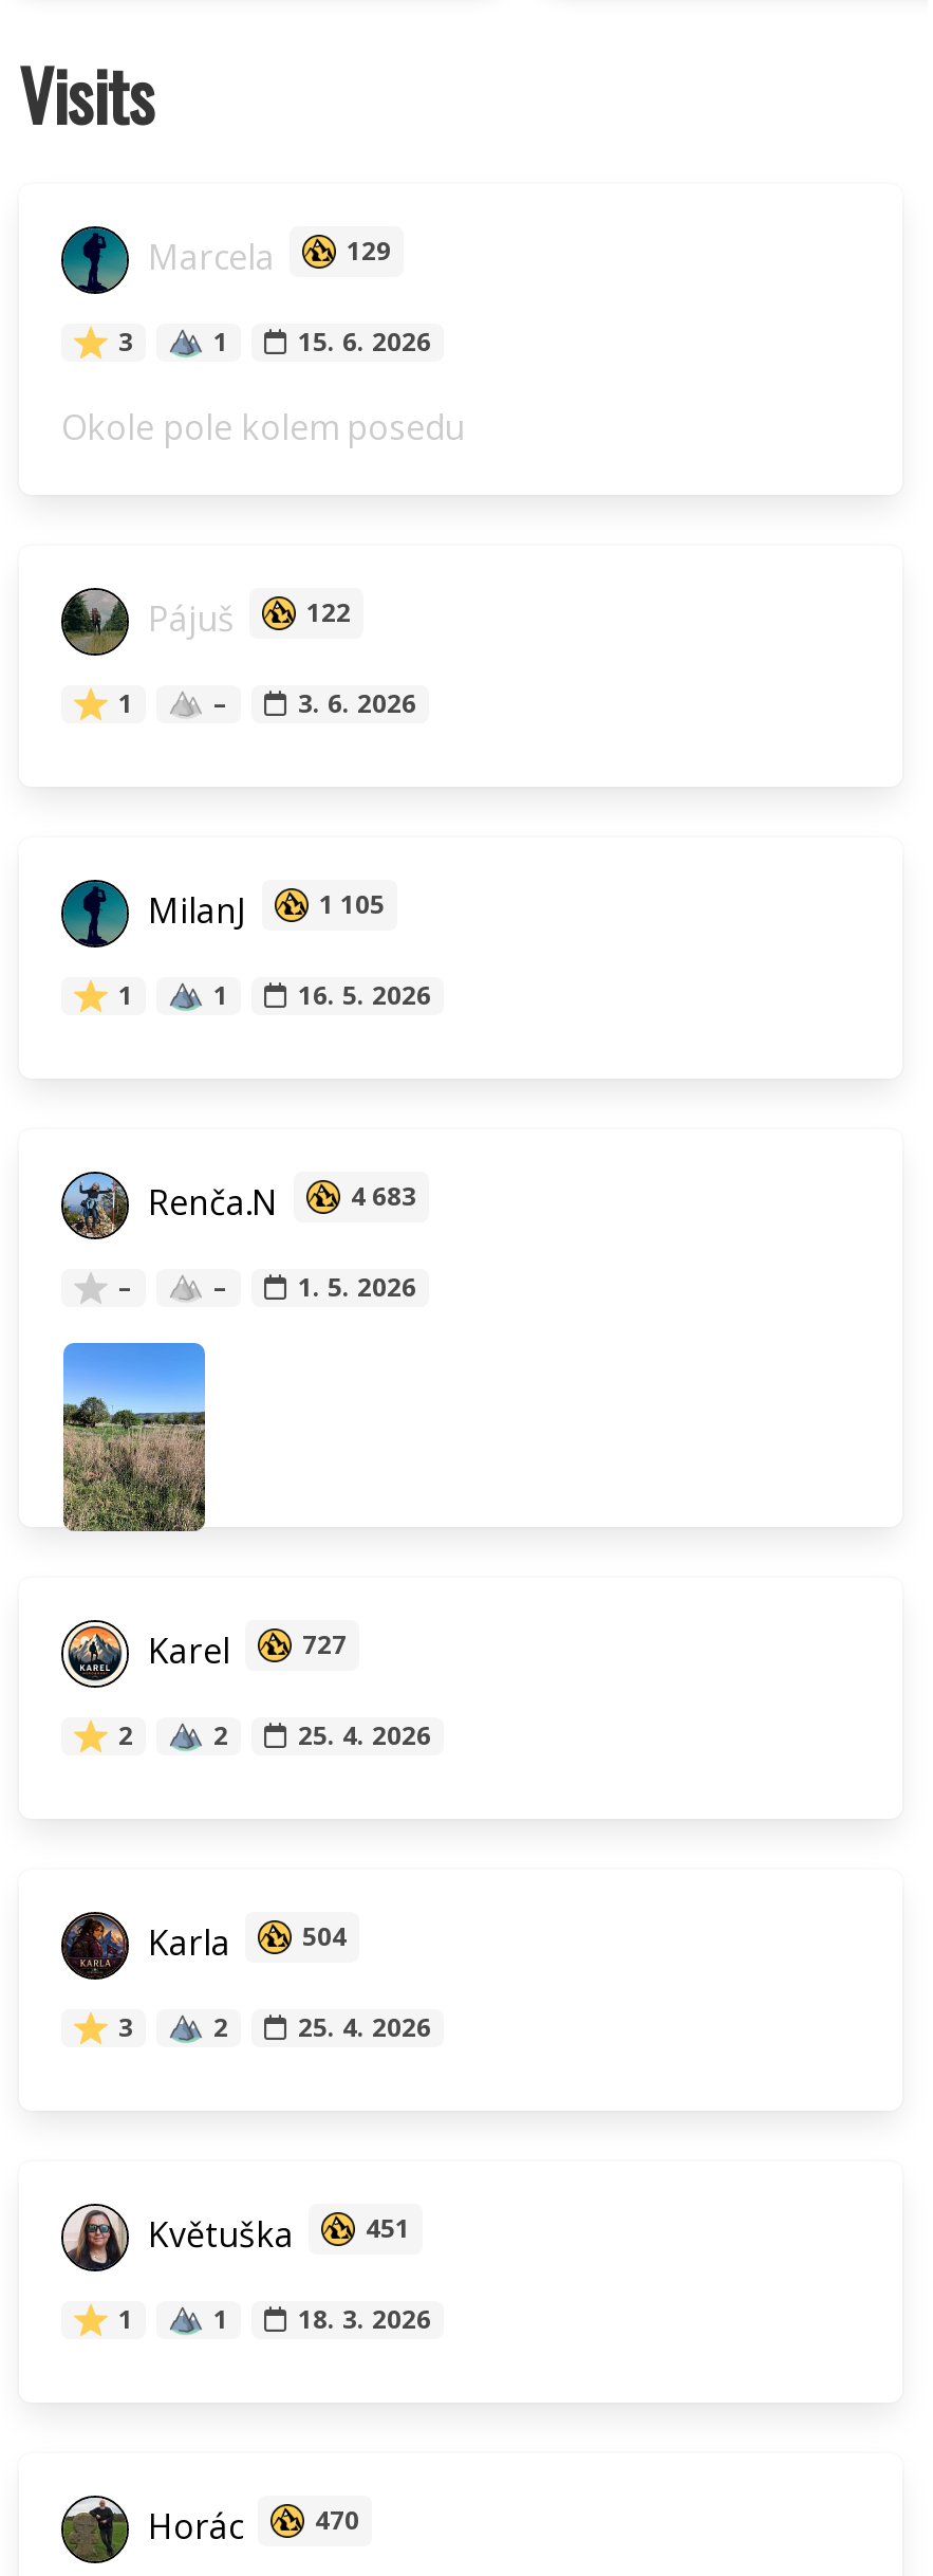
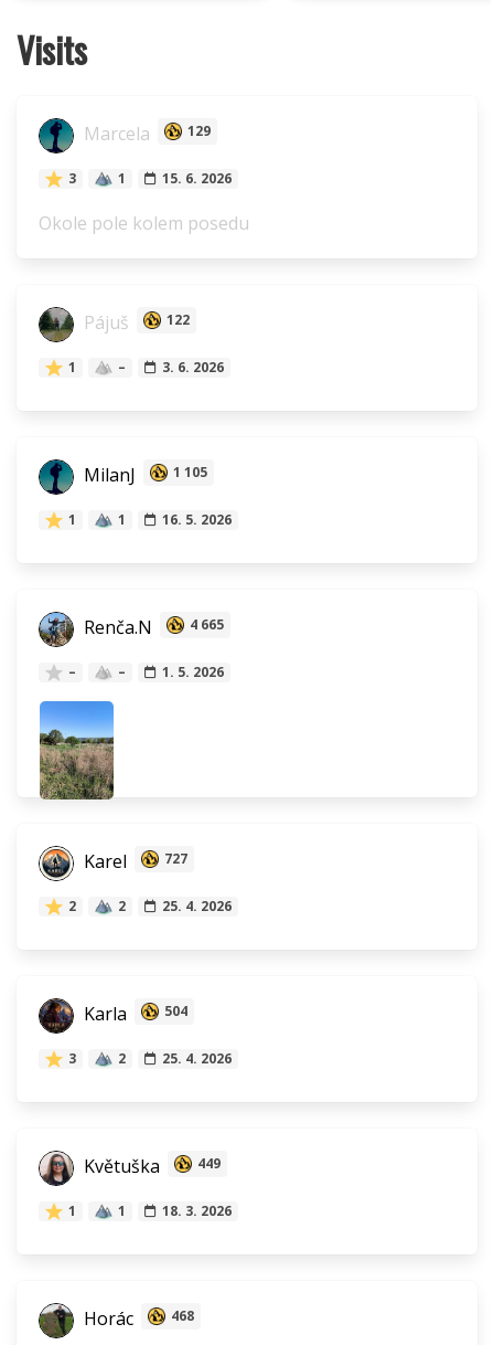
[139,1178,416,1224] Renča.N 4 683 -> [79,615,224,639] Renča.N 4 665
[139,2210,410,2257] Květuška 451 -> [79,1154,221,1178] Květuška 449
[139,2502,359,2549] Horác 470 -> [79,1306,194,1331] Horác 468

